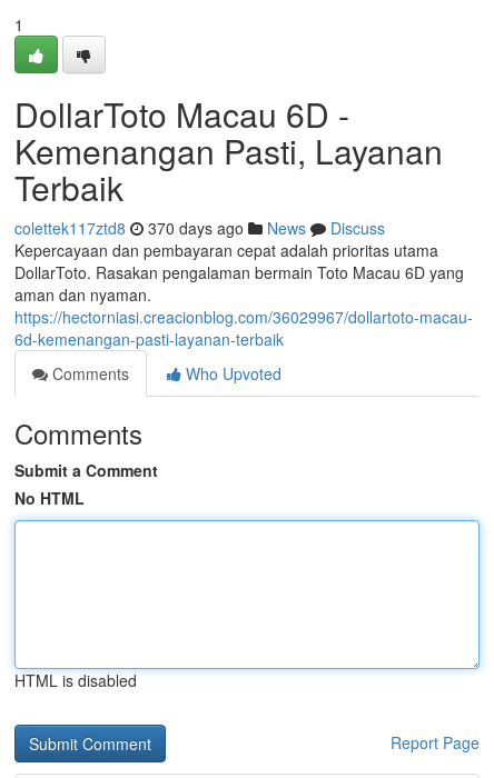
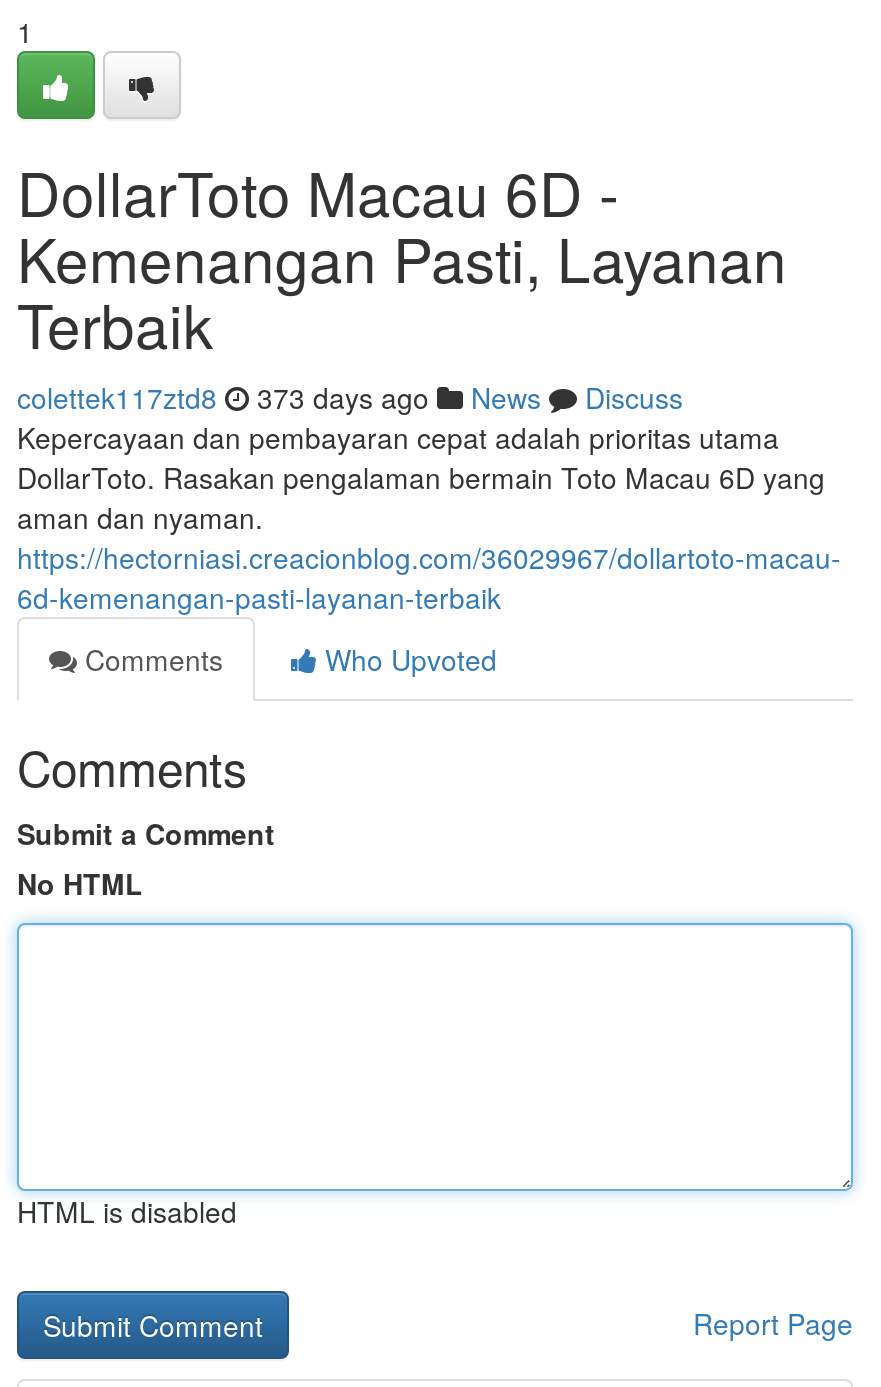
[14,217,385,239] colettek117ztd8 370 days ago News Discuss -> [17,377,683,417] colettek117ztd8 373 days ago News Discuss

